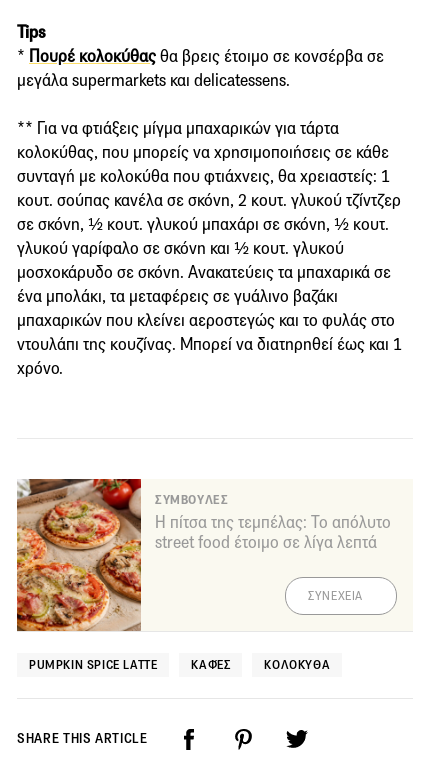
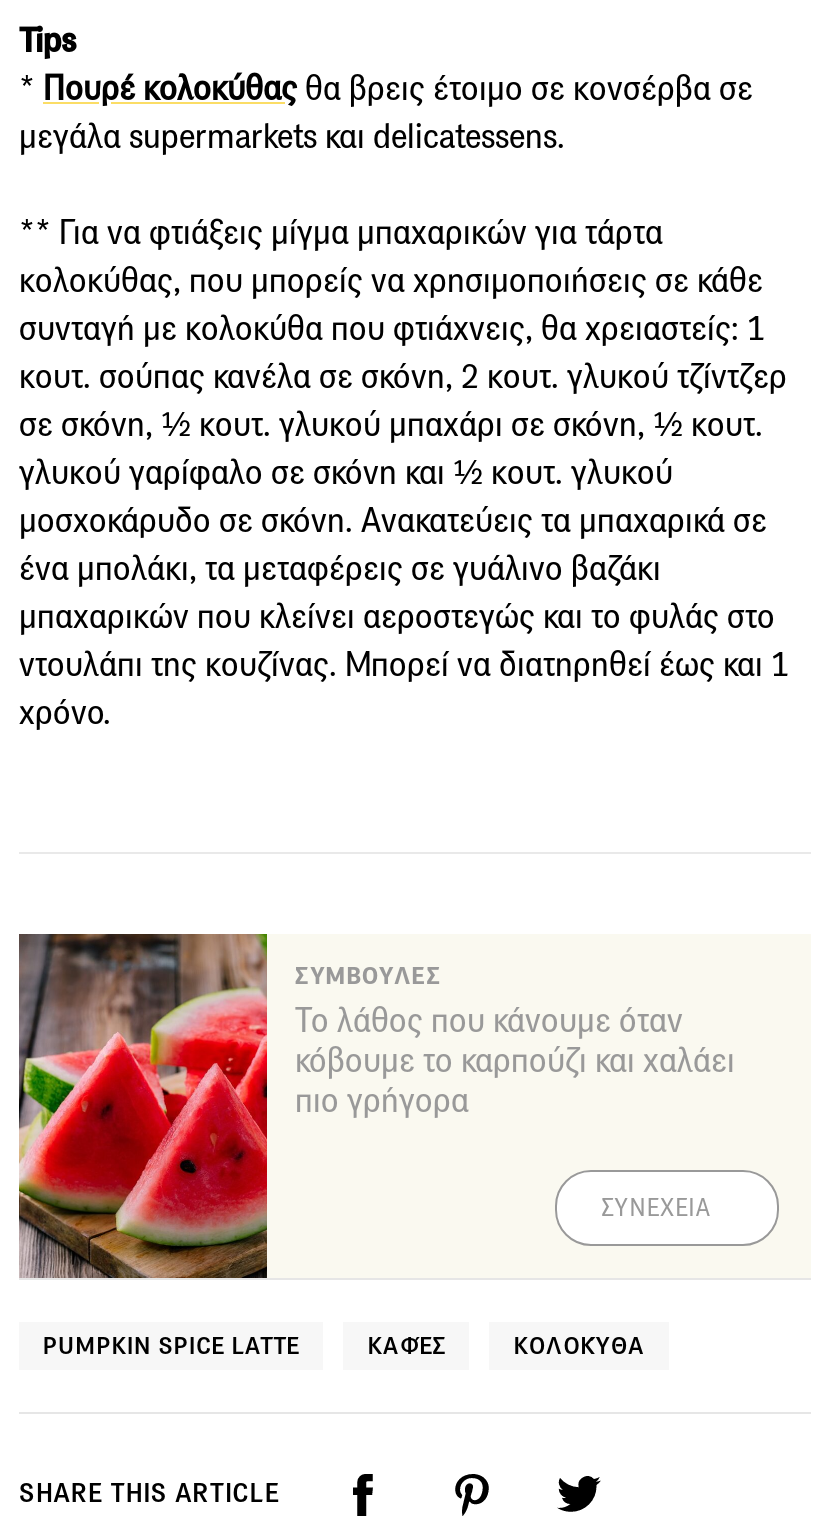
[16,478,391,632] [image] | Η πίτσα της τεμπέλας: Το απόλυτο | street food έτοιμο σε λίγα λεπτά -> [17,932,735,1280] [image] | Το λάθος που κάνουμε όταν | κόβουμε το καρπούζι και χαλάει | πιο γρήγορα

